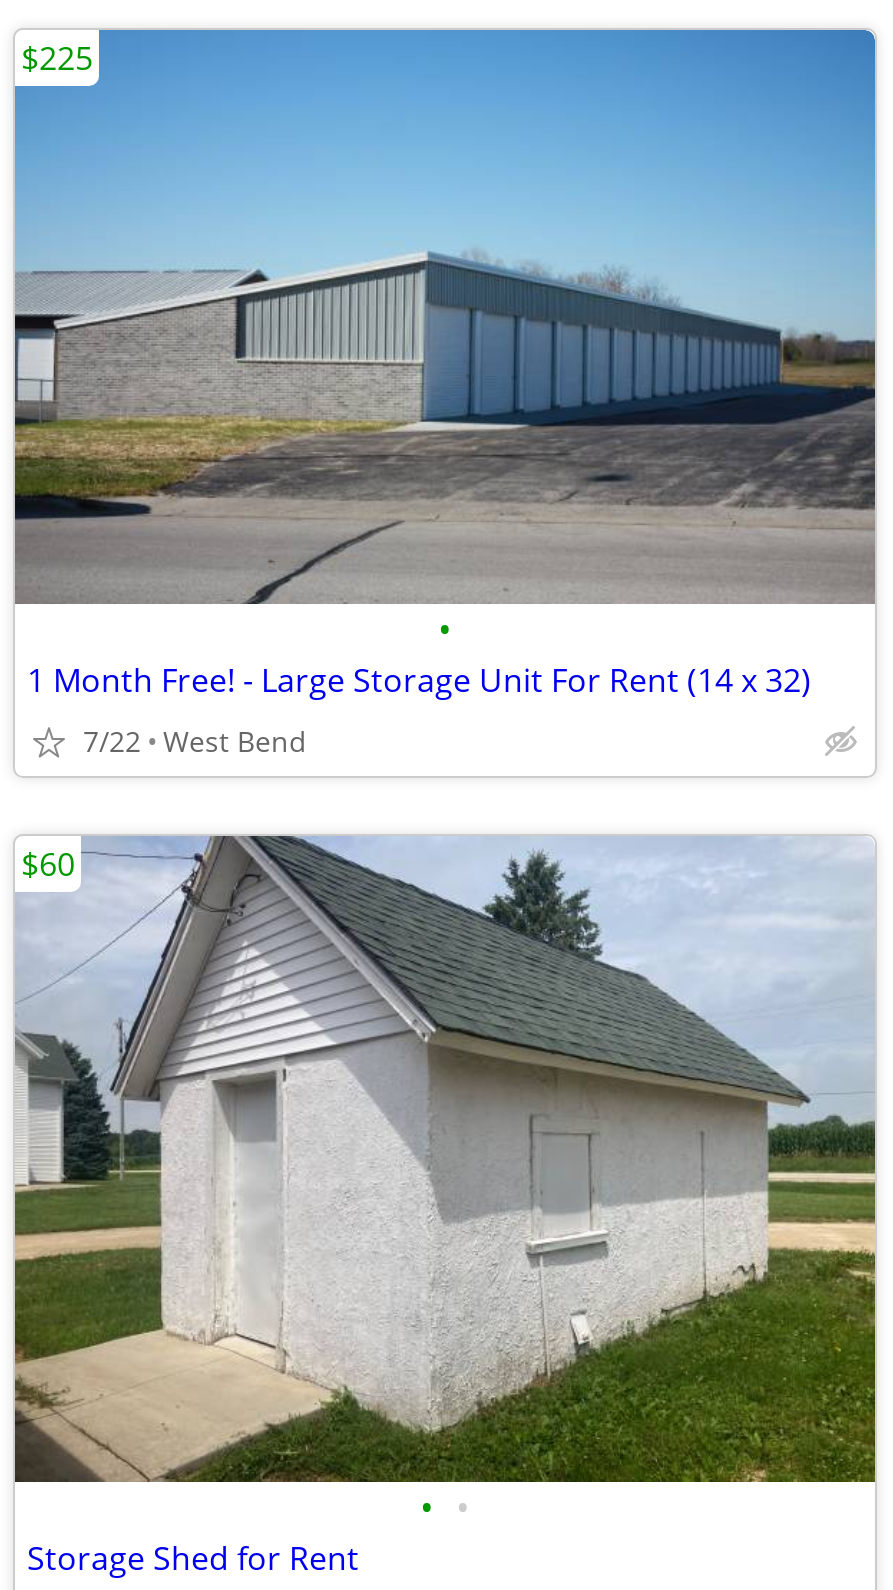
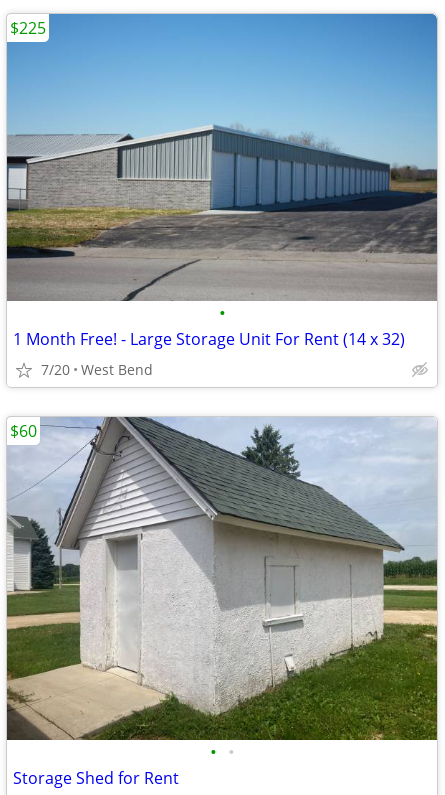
[83,722,307,760] 7/22 West Bend -> [41,360,153,379] 7/20 West Bend

